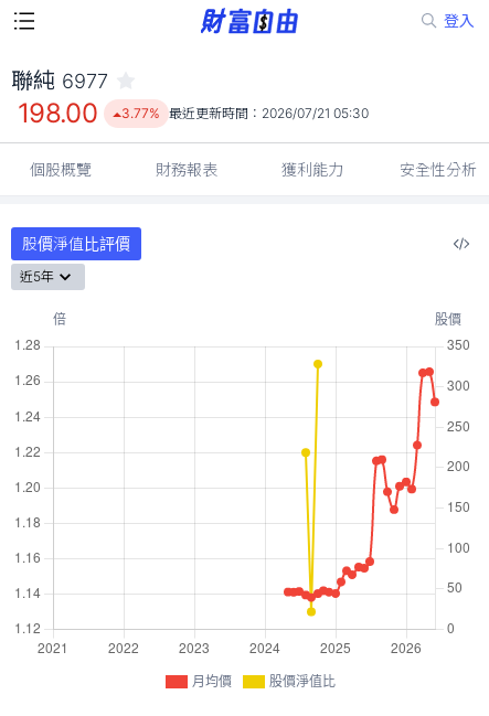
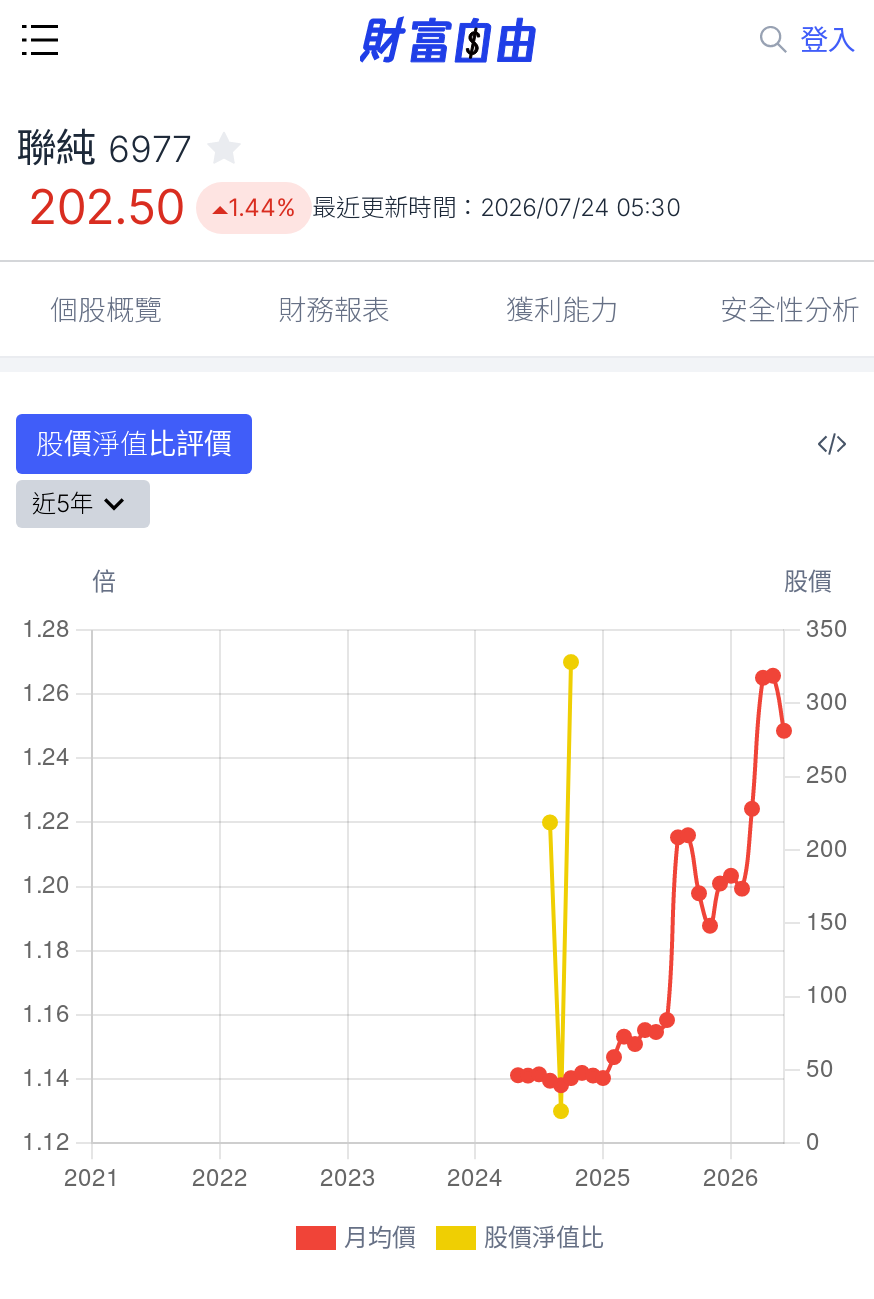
[18,97,97,129] 198.00 -> [28,178,184,236] 202.50
[122,105,369,121] 3.77% 最近更新時間：2026/07/21 05:30 -> [228,192,680,222] 1.44% 最近更新時間：2026/07/24 05:30

